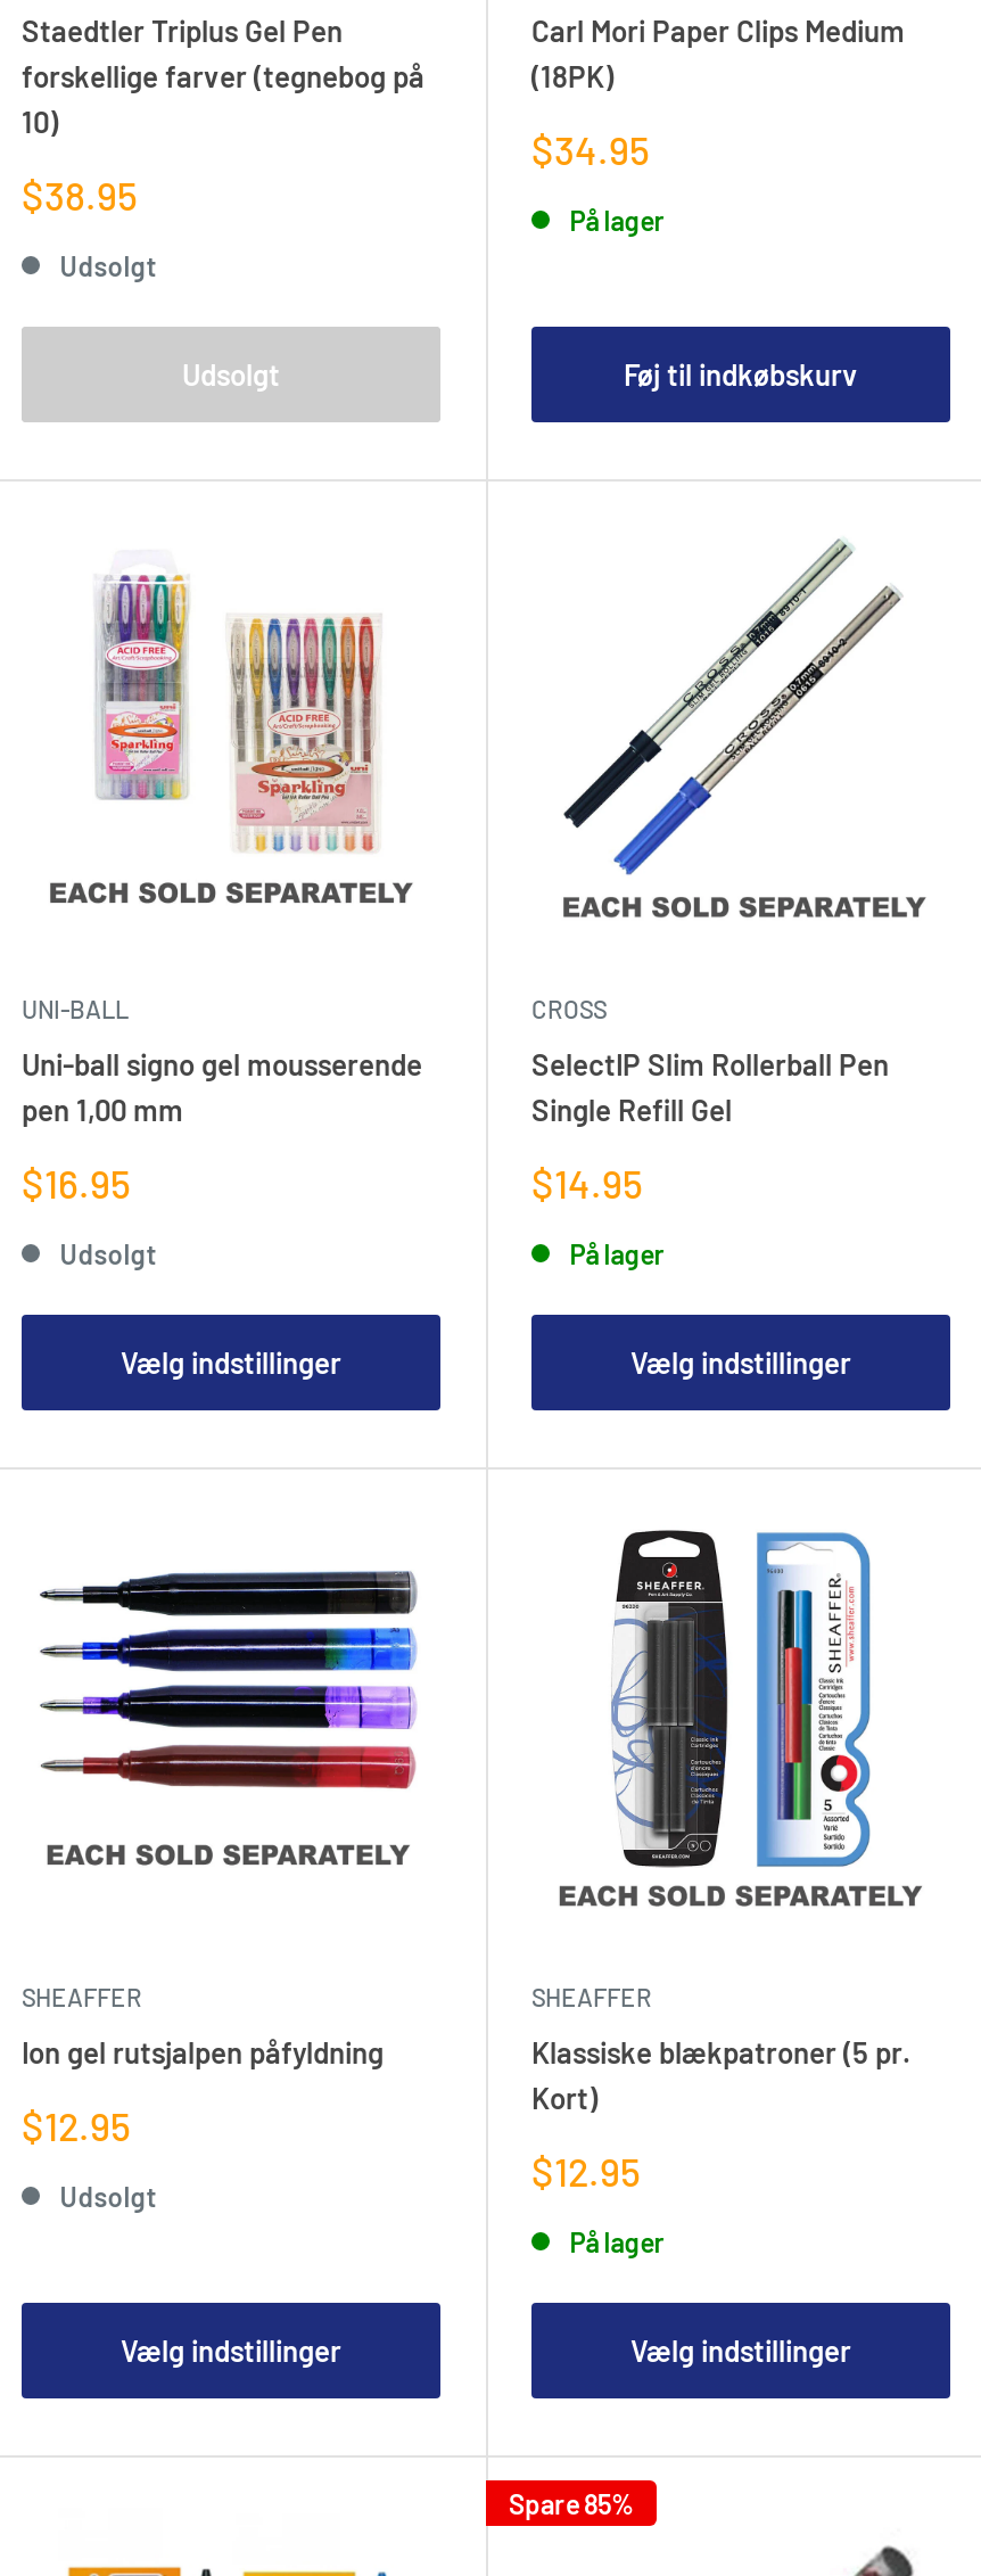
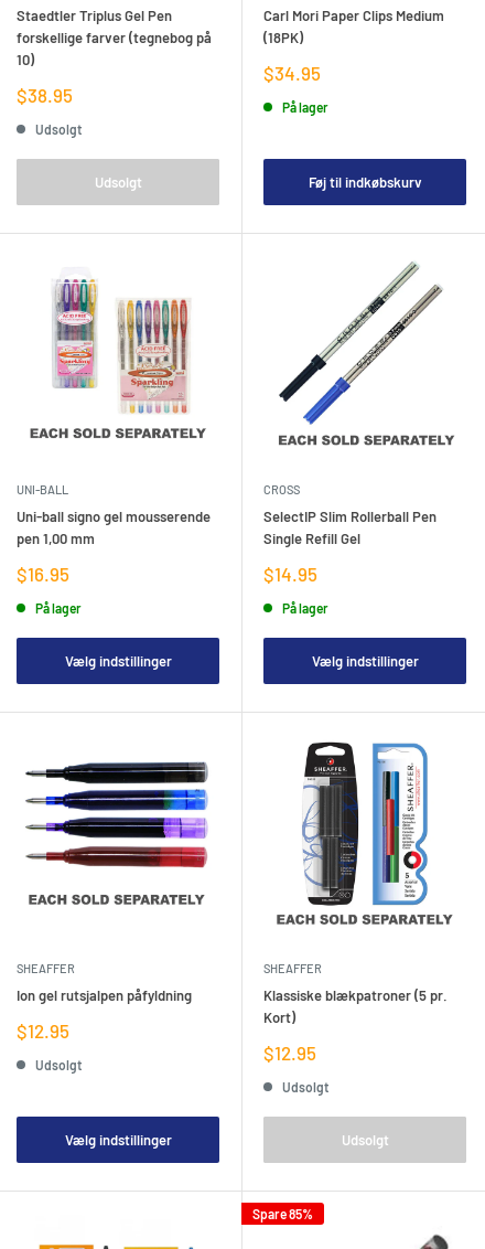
[60,1237,155,1269] Udsolgt -> [35,600,81,615] På lager
[570,2225,665,2257] På lager -> [282,1079,328,1094] Udsolgt
[630,2332,851,2368] Vælg indstillinger -> [341,1131,389,1148] Udsolgt

